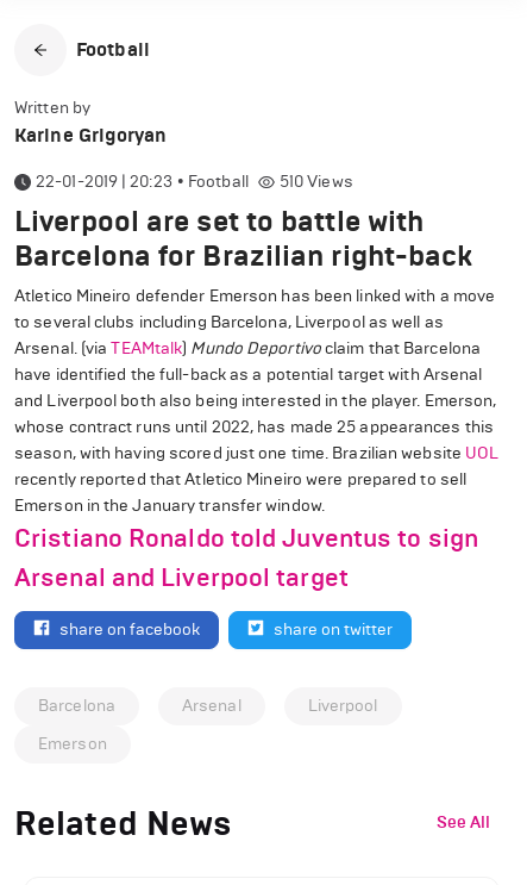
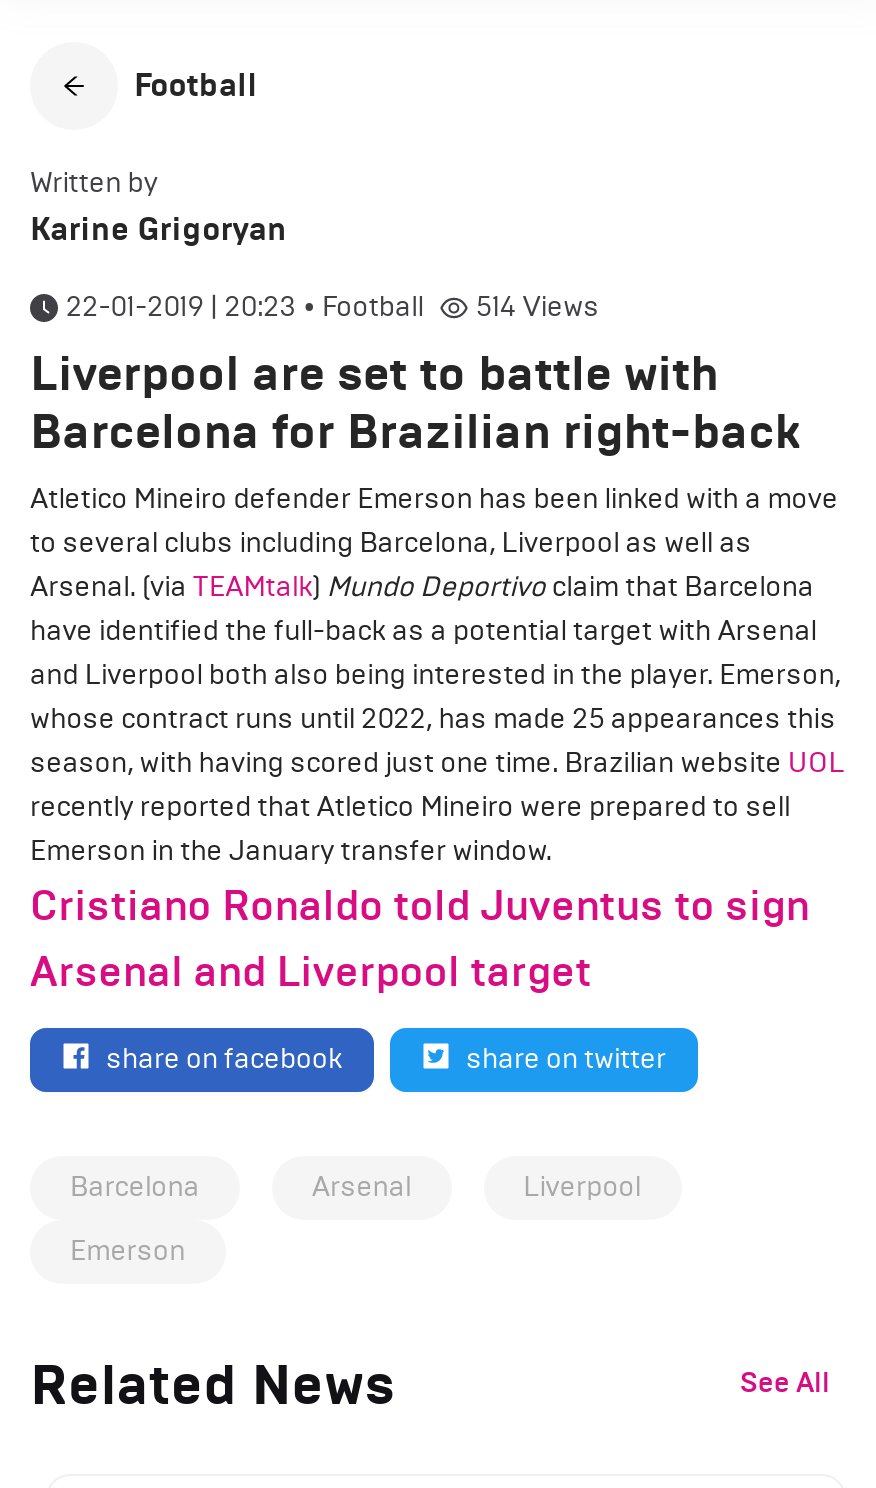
[279,172,353,192] 510 Views -> [476,290,600,324] 514 Views

